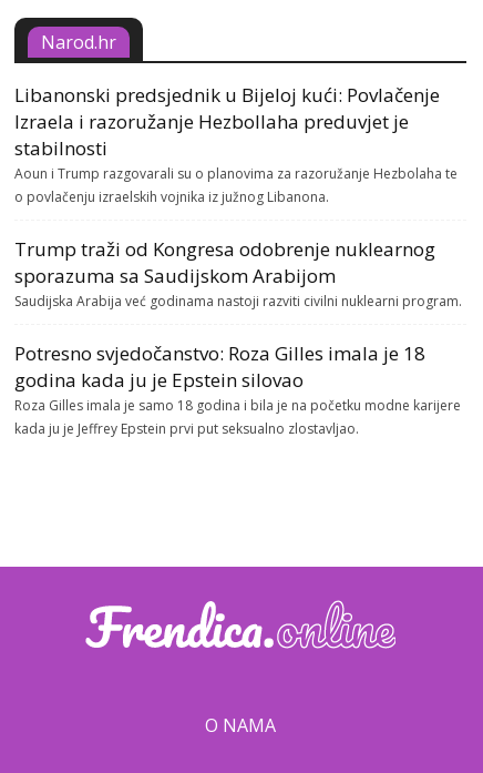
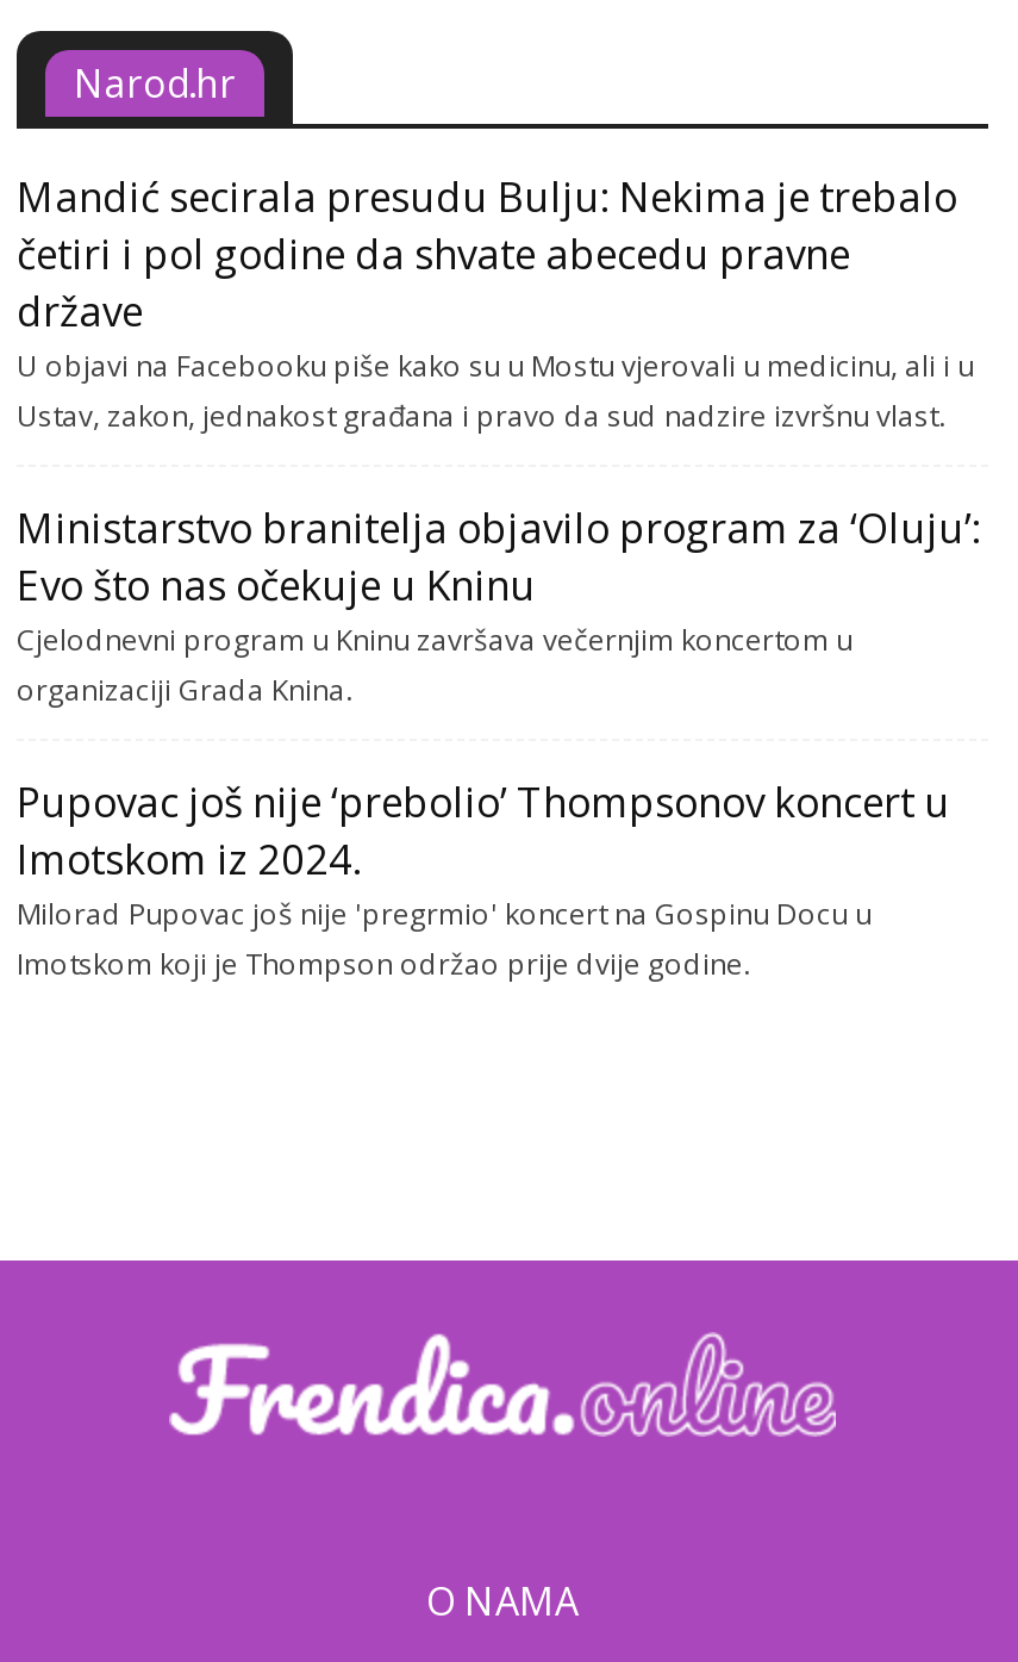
[14,82,458,206] Libanonski predsjednik u Bijeloj kući: Povlačenje | Izraela i razoružanje Hezbollaha preduvjet je | stabilnosti | Aoun i Trump razgovarali su o planovima za razoružanje Hezbolaha te | o povlačenju izraelskih vojnika iz južnog Libanona. -> [17,169,974,436] Mandić secirala presudu Bulju: Nekima je trebalo | četiri i pol godine da shvate abecedu pravne | države | U objavi na Facebooku piše kako su u Mostu vjerovali u medicinu, ali i u | Ustav, zakon, jednakost građana i pravo da sud nadzire izvršnu vlast.
[14,236,462,311] Trump traži od Kongresa odobrenje nuklearnog | sporazuma sa Saudijskom Arabijom | Saudijska Arabija već godinama nastoji razviti civilni nuklearni program. -> [17,500,981,710] Ministarstvo branitelja objavilo program za ‘Oluju’: | Evo što nas očekuje u Kninu | Cjelodnevni program u Kninu završava večernjim koncertom u | organizaciji Grada Knina.
[14,340,461,438] Potresno svjedočanstvo: Roza Gilles imala je 18 | godina kada ju je Epstein silovao | Roza Gilles imala je samo 18 godina i bila je na početku modne karijere | kada ju je Jeffrey Epstein prvi put seksualno zlostavljao. -> [17,774,950,984] Pupovac još nije ‘prebolio’ Thompsonov koncert u | Imotskom iz 2024. | Milorad Pupovac još nije 'pregrmio' koncert na Gospinu Docu u | Imotskom koji je Thompson održao prije dvije godine.

